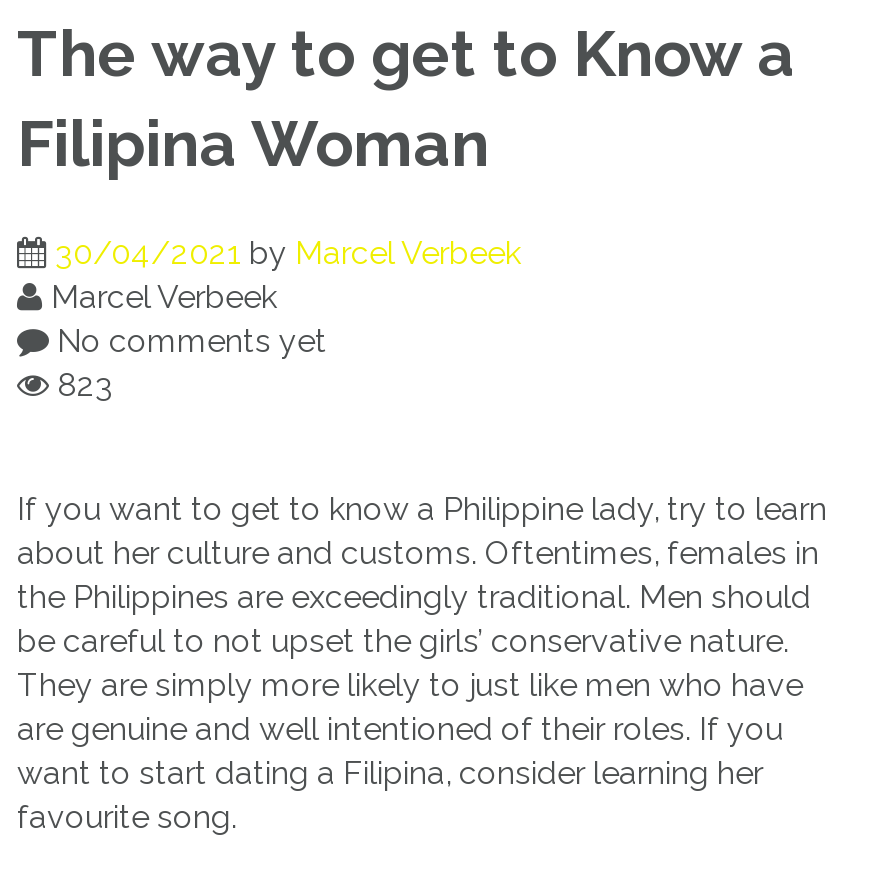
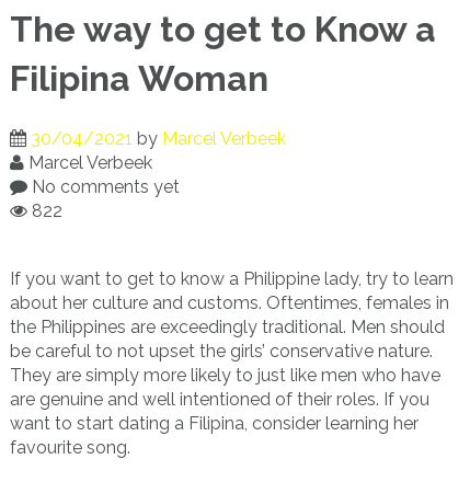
[49,366,113,404] 823 -> [27,200,62,221] 822

